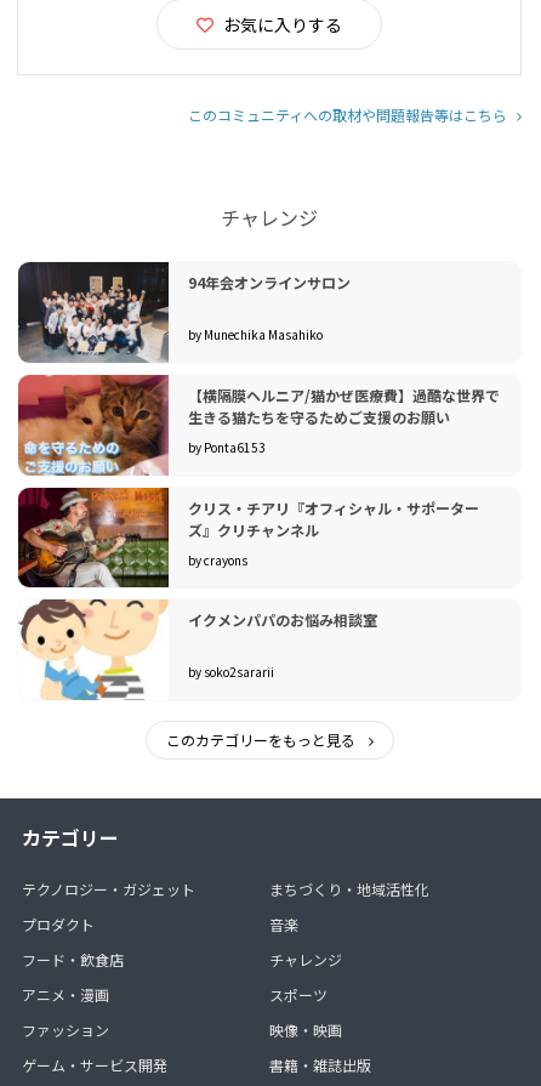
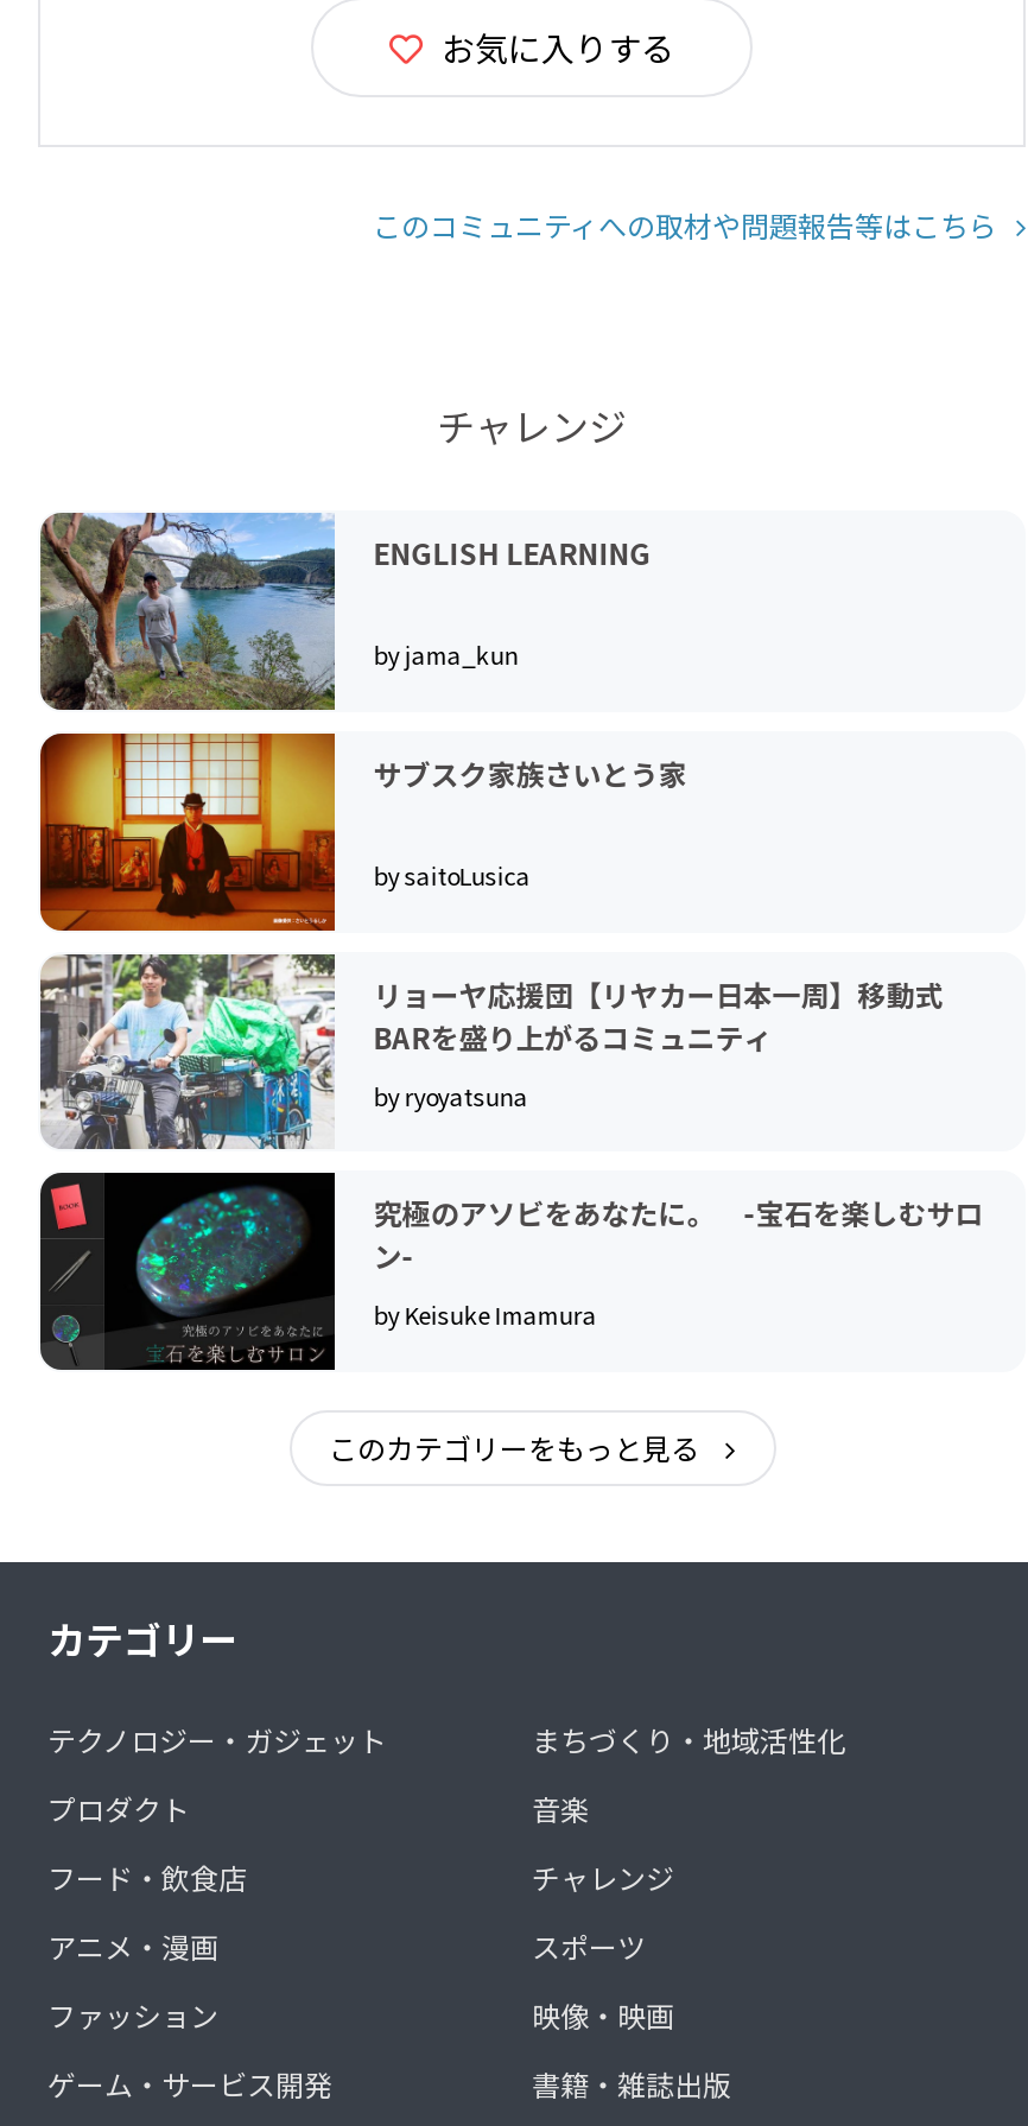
[17,261,351,364] [image] | 94年会オンラインサロン -> [40,510,651,712] [image] | ENGLISH LEARNING
[188,325,323,343] by Munechika Masahiko -> [373,636,518,672] by jama_kun
[17,374,500,477] [image] | 【横隔膜ヘルニア/猫かぜ医療費】過酷な世界で | 生きる猫たちを守るためご支援のお願い -> [38,731,687,933] [image] | サブスク家族さいとう家
[188,438,266,456] by Ponta6153 -> [373,857,530,892] by saitoLusica
[17,487,479,589] [image] | クリス・チアリ『オフィシャル・サポーター | ズ』クリチャンネル -> [38,952,943,1151] [image] | リョーヤ応援団【リヤカー日本一周】移動式 | BARを盛り上がるコミュニティ
[188,550,248,568] by crayons -> [373,1077,528,1112] by ryoyatsuna
[18,598,377,701] [image] | イクメンパパのお悩み相談室 -> [38,1170,983,1372] [image] | 究極のアソビをあなたに。 -宝石を楽しむサロ | ン-
[188,663,274,681] by soko2sararii -> [373,1297,596,1333] by Keisuke Imamura

